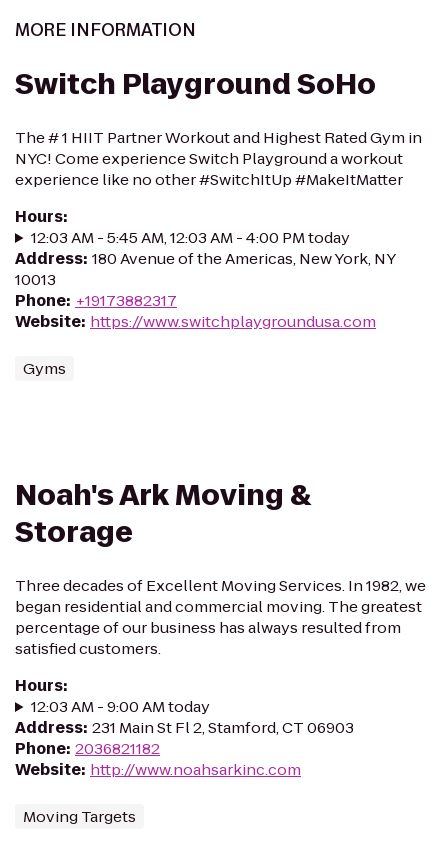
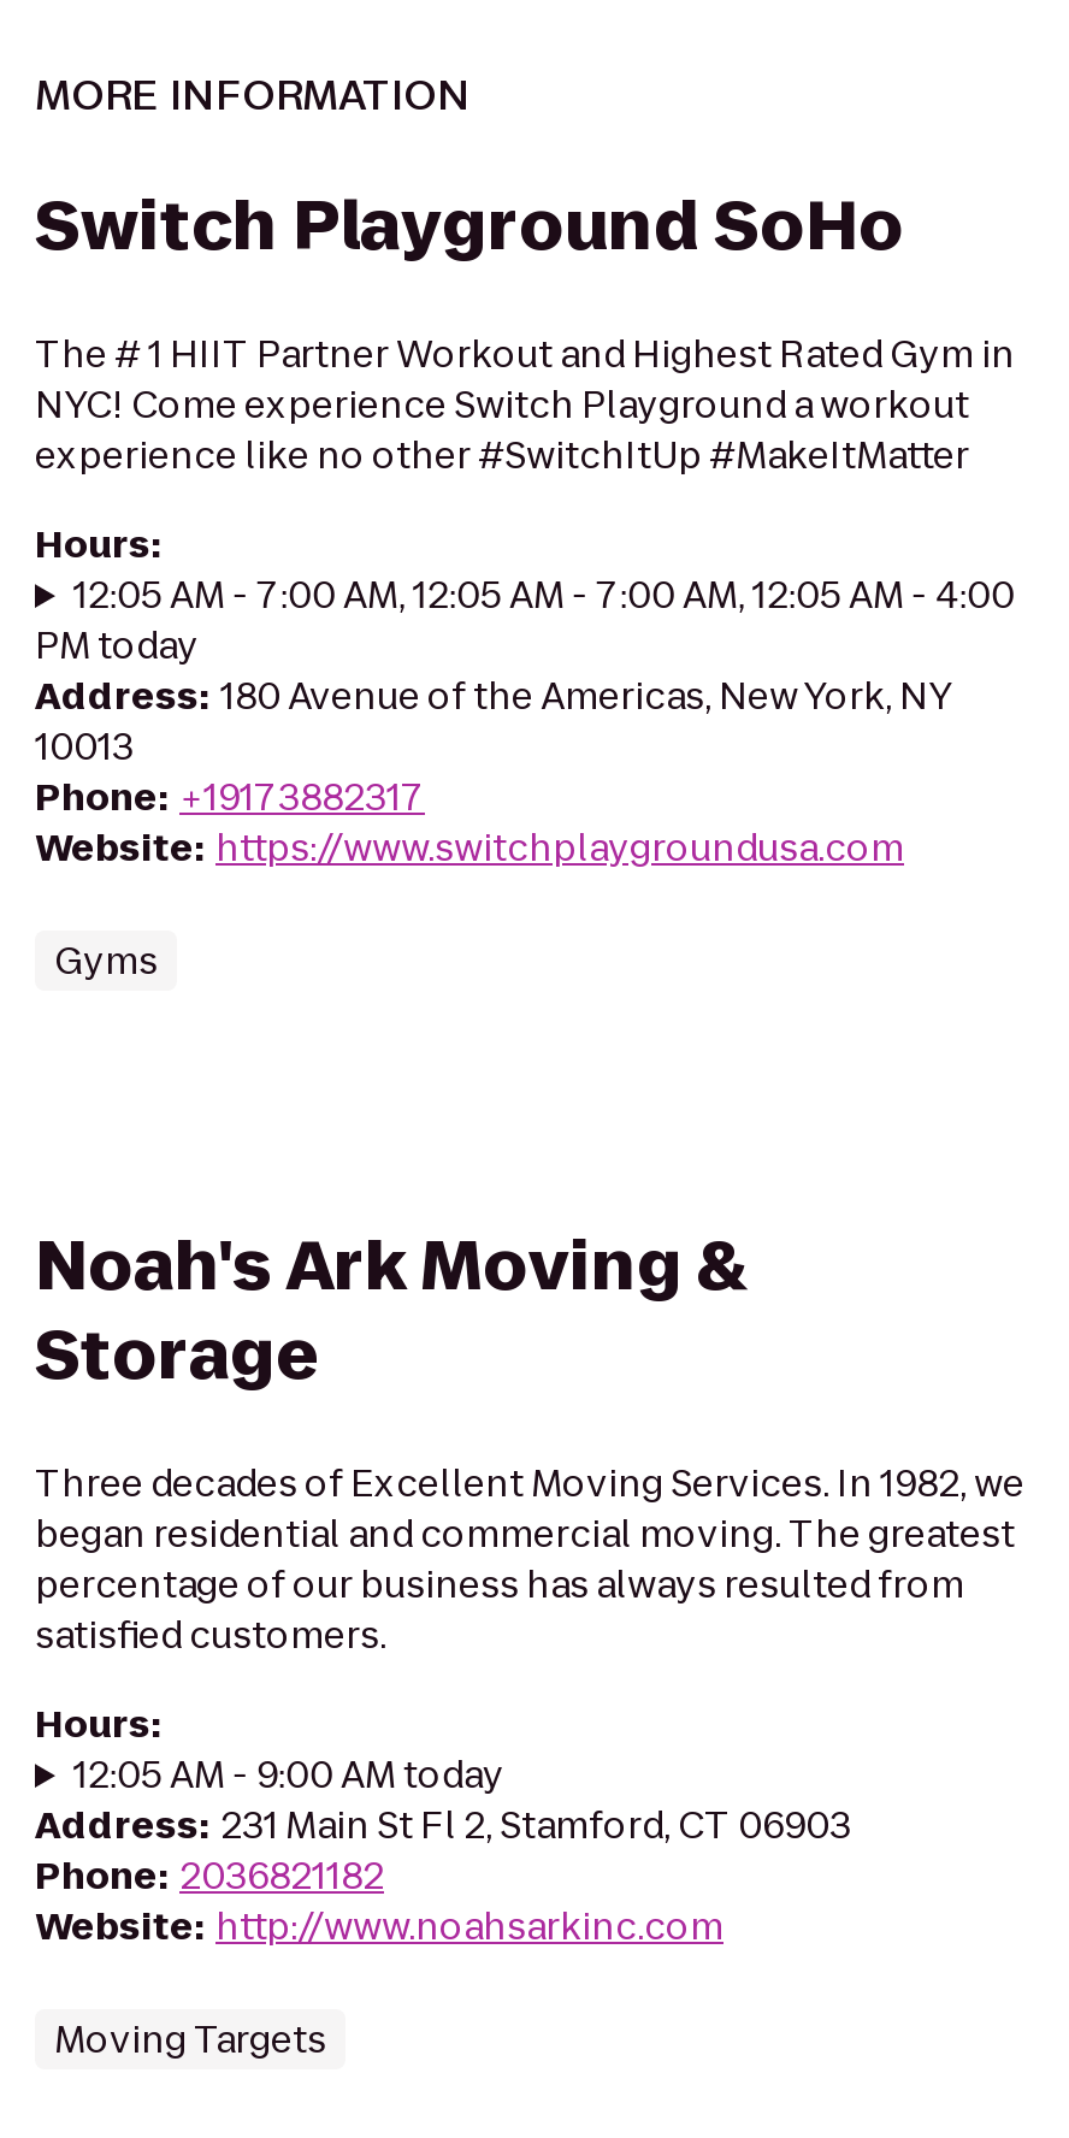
[31,227,350,248] 12:03 AM - 5:45 AM, 12:03 AM - 4:00 PM today -> [35,569,1015,671] 12:05 AM - 7:00 AM, 12:05 AM - 7:00 AM, 12:05 AM - 4:00 | PM today
[31,696,210,717] 12:03 AM - 9:00 AM today -> [73,1749,504,1800] 12:05 AM - 9:00 AM today

